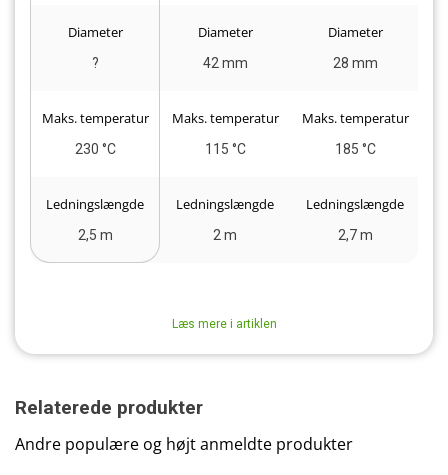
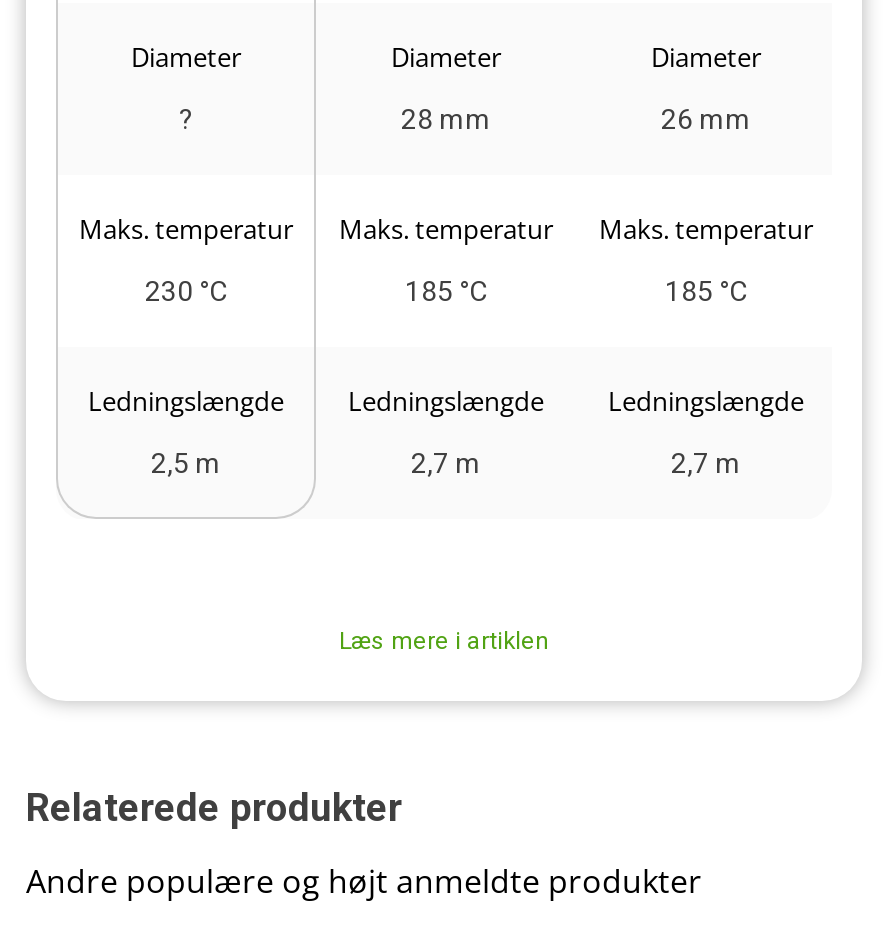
[202,55,247,71] 42 mm -> [401,104,491,136] 28 mm
[332,55,377,71] 28 mm -> [661,104,751,136] 26 mm
[204,141,245,157] 115 °C -> [405,276,487,308] 185 °C
[213,227,237,243] 2 m -> [411,448,481,480] 2,7 m

